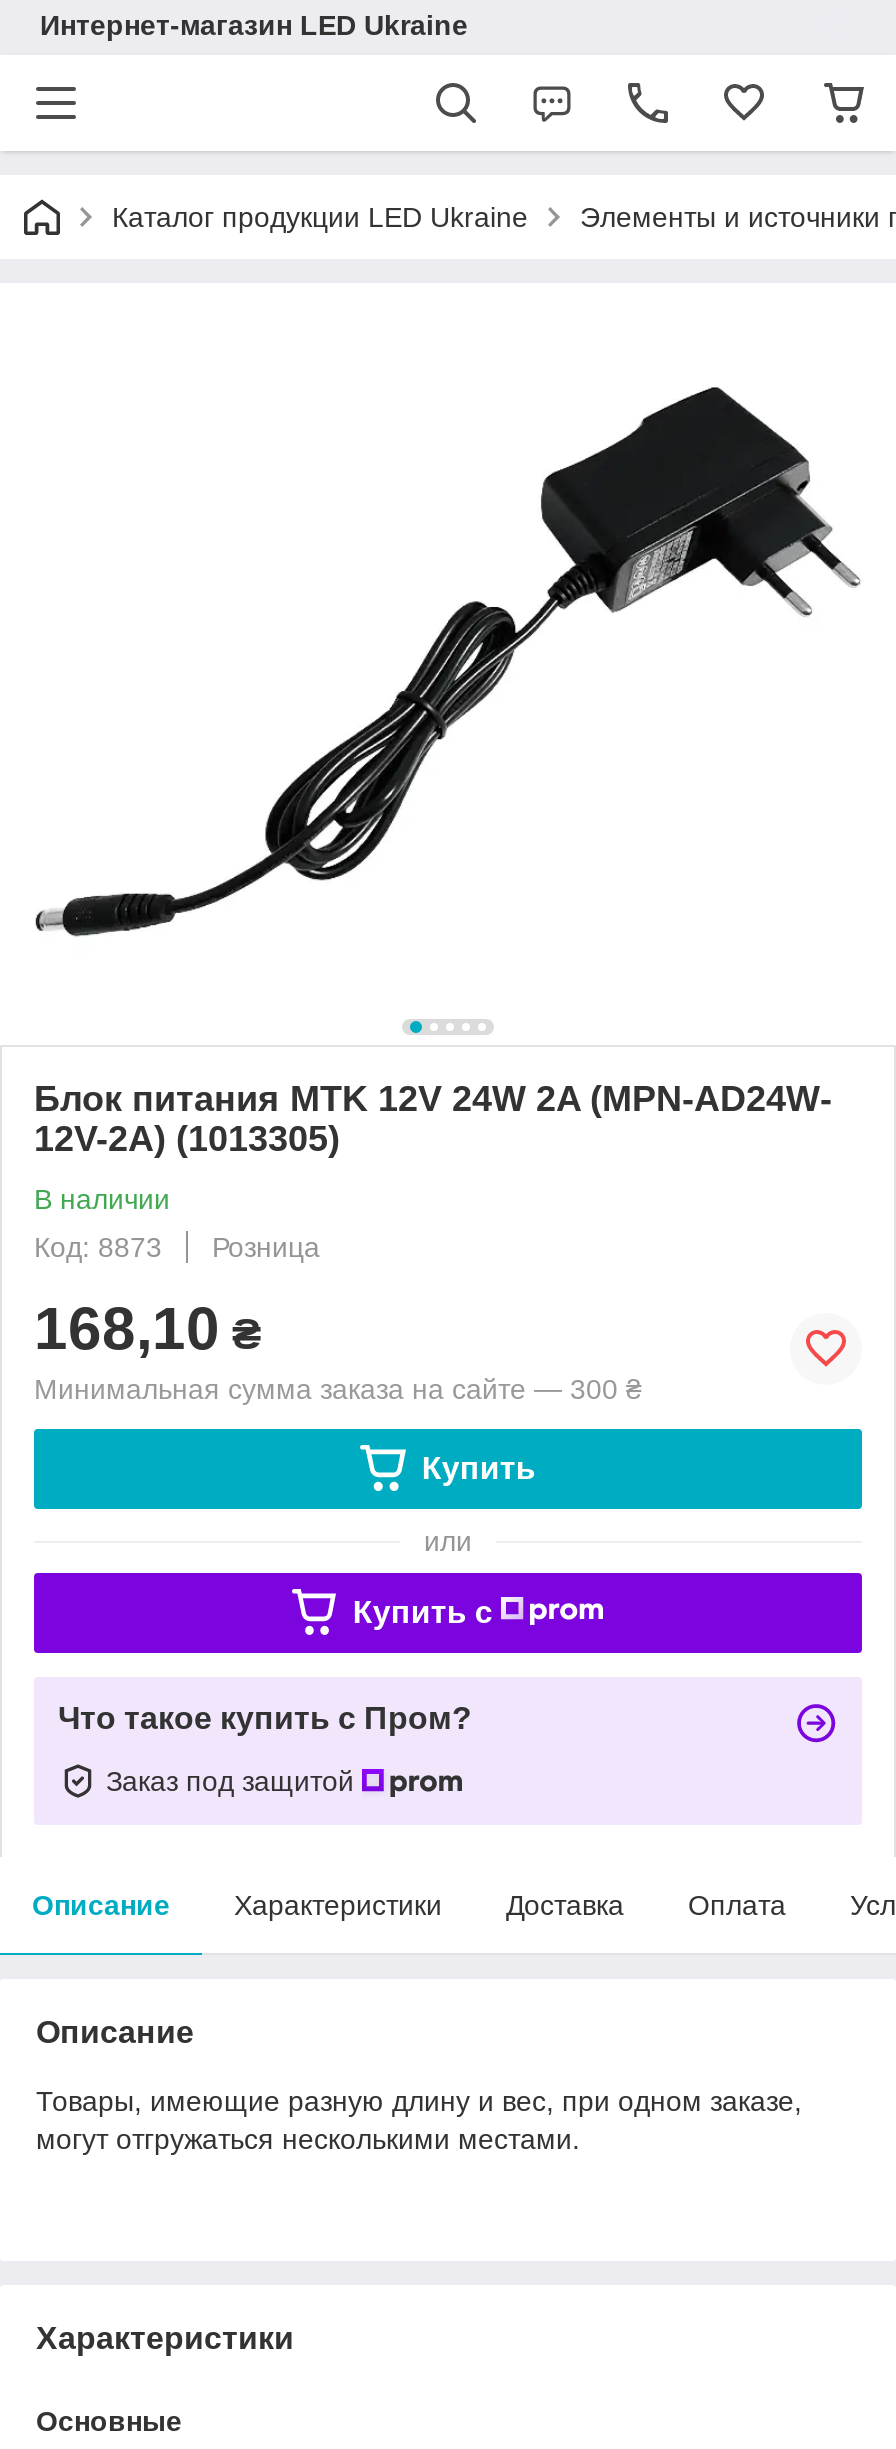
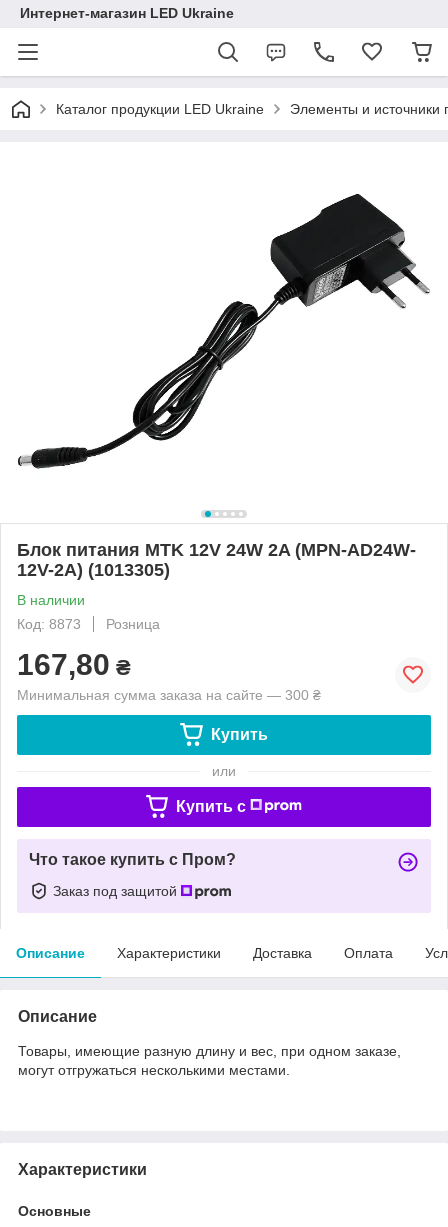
[34,1295,262,1361] 168,10 ₴ -> [17,648,131,681] 167,80 ₴

